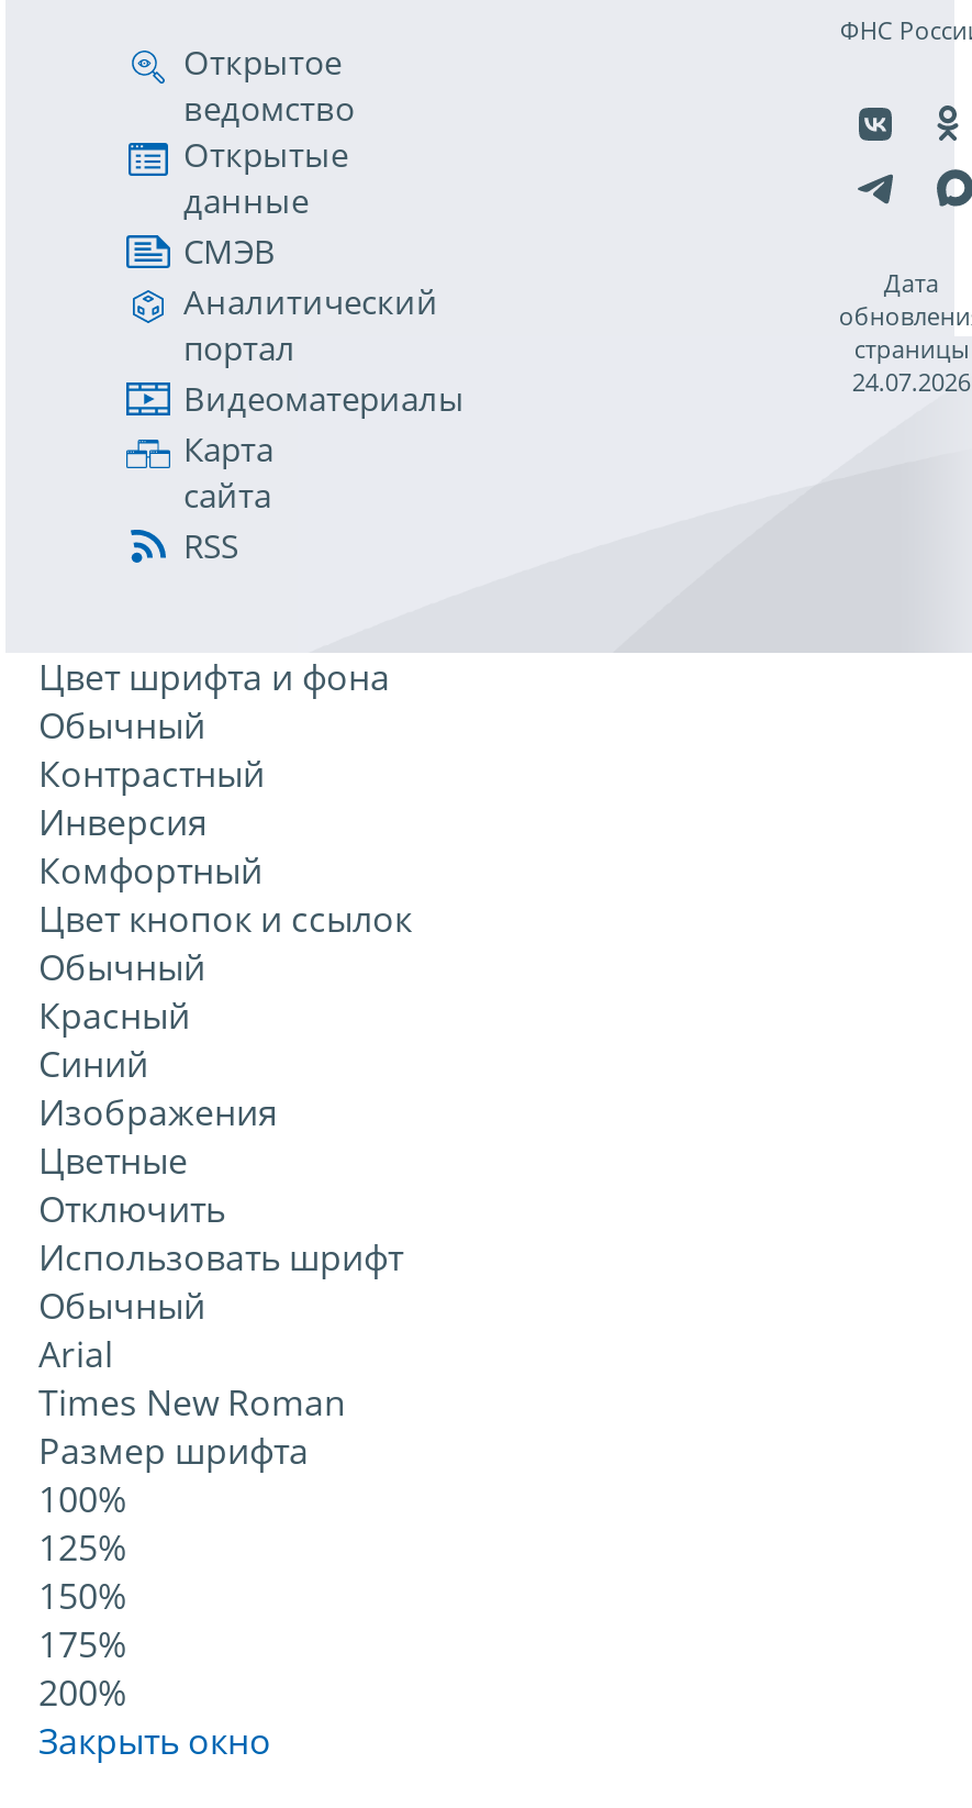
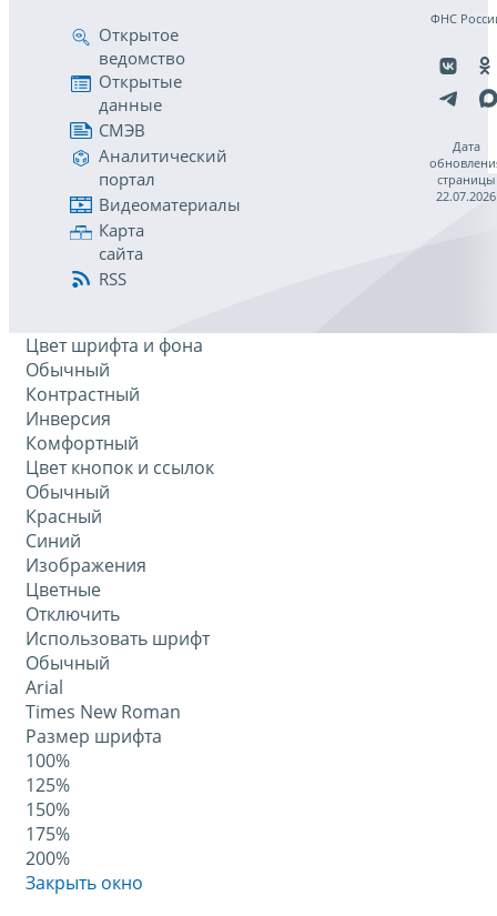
[852,365,970,398] 24.07.2026 -> [436,188,496,204] 22.07.2026

